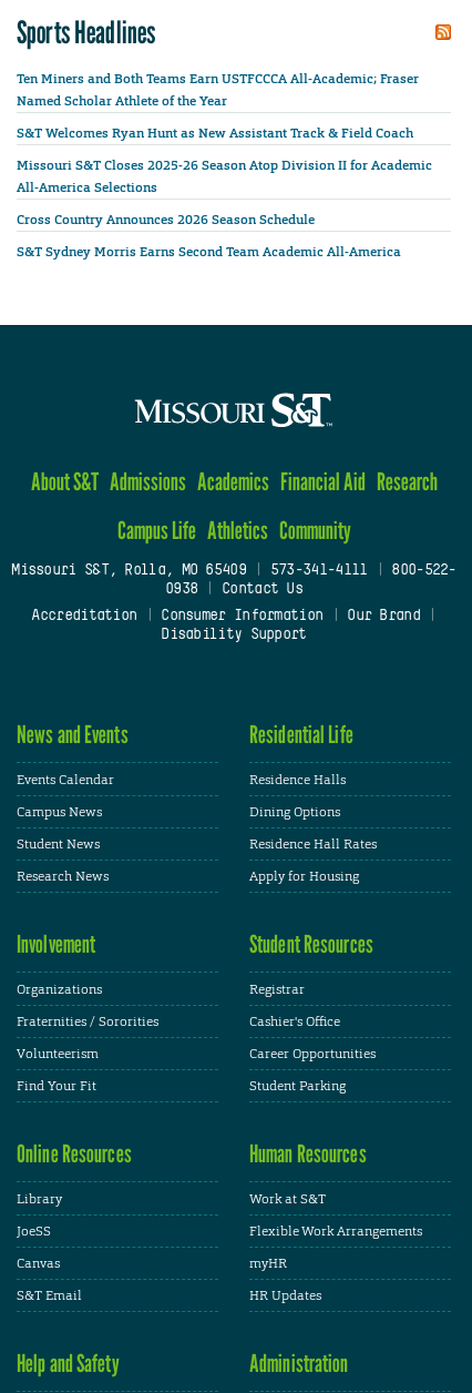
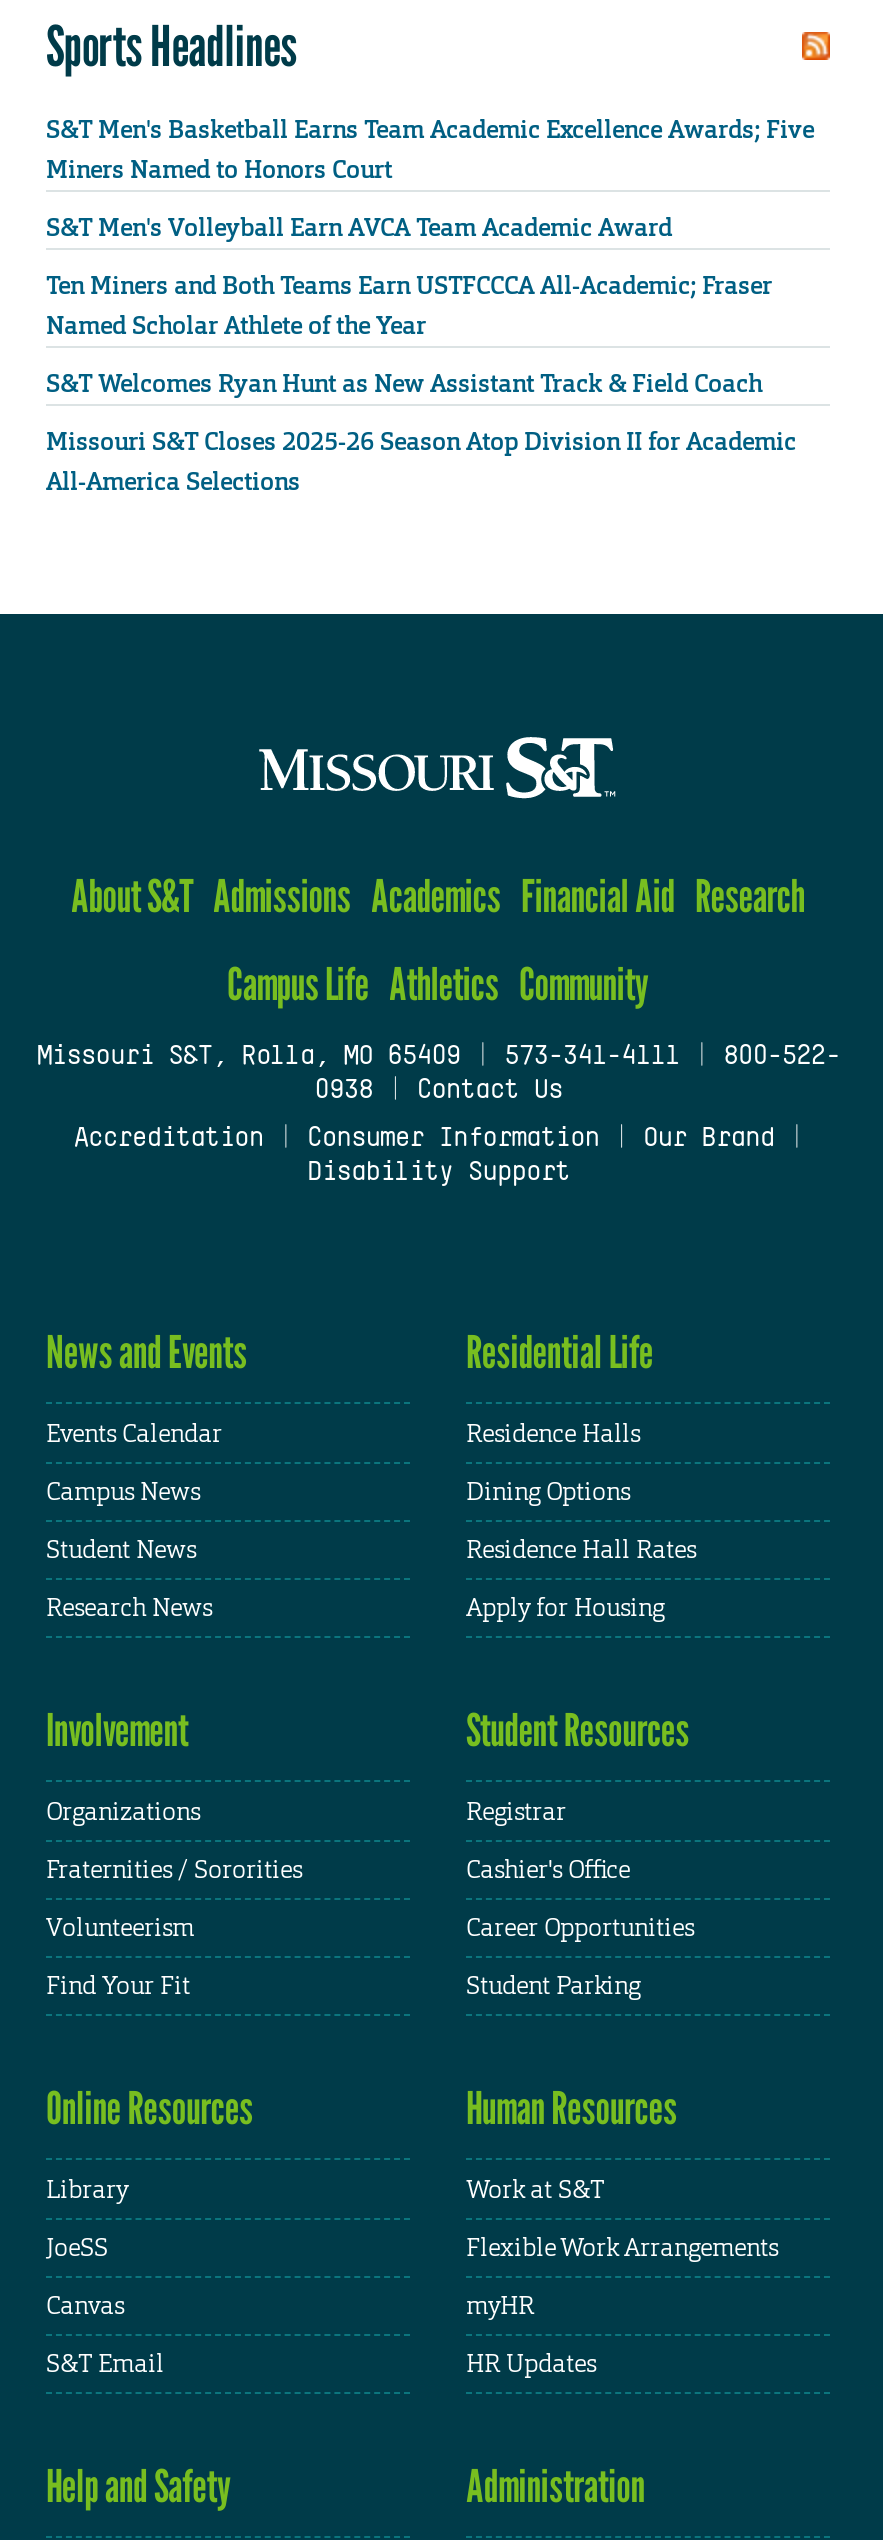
none -> [46,113,814,243] S&T Men's Basketball Earns Team Academic Excellence Awards; Five | Miners Named to Honors Court | S&T Men's Volleyball Earn AVCA Team Academic Award
moved [17,69,432,196] -> [46,269,796,498]: Ten Miners and Both Teams Earn USTFCCCA All-Academic; Fraser | Named Scholar Athlete of the Year | S&T Welcomes Ryan Hunt as New Assistant Track & Field Coach | Missouri S&T Closes 2025-26 Season Atop Division II for Academic | All-America Selections
[17,211,401,261] Cross Country Announces 2026 Season Schedule | S&T Sydney Morris Earns Second Team Academic All-America -> none

